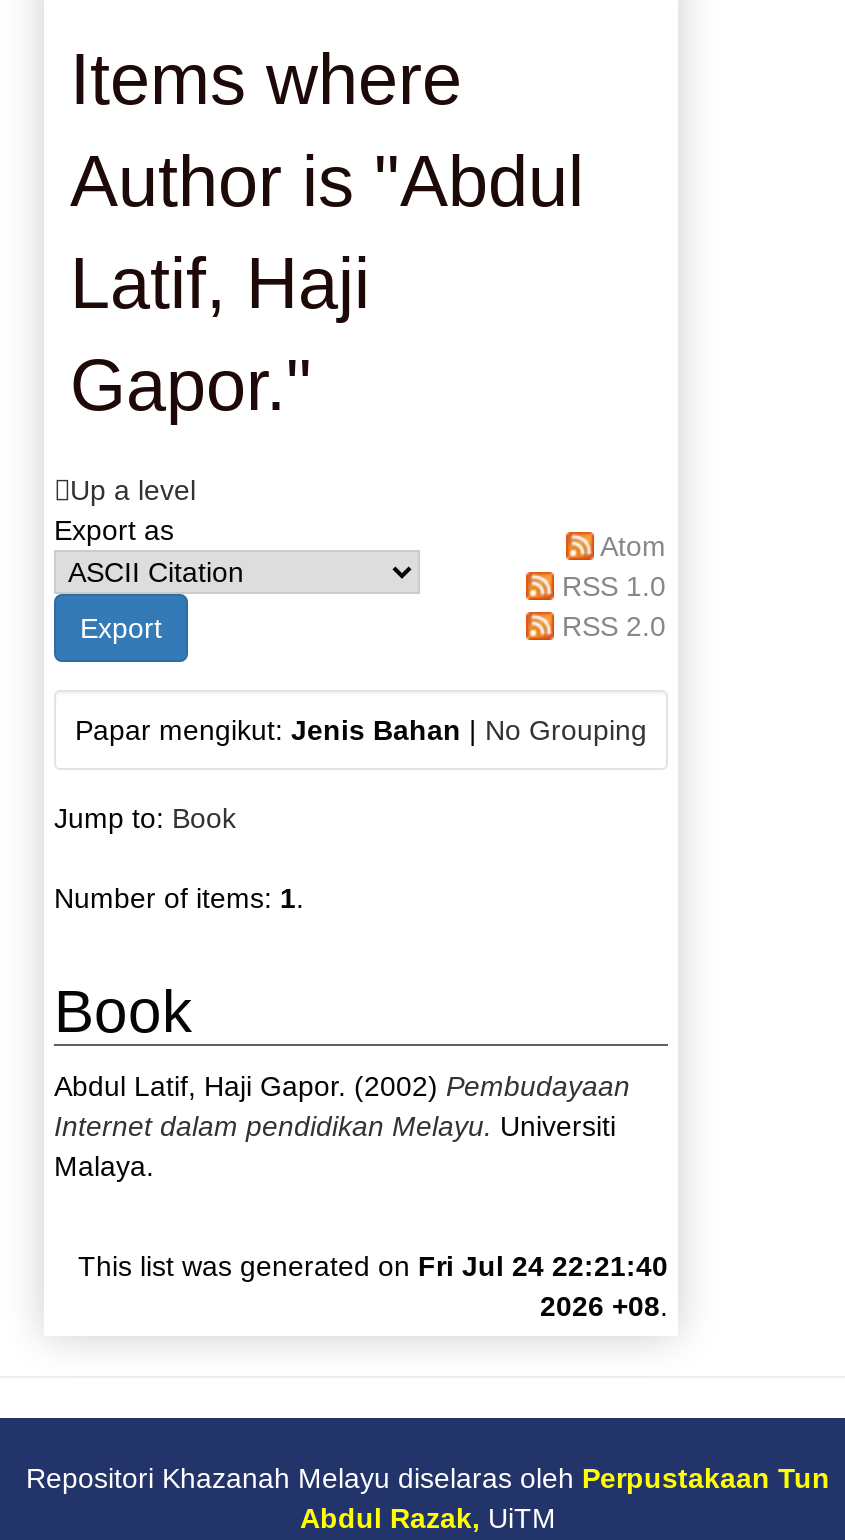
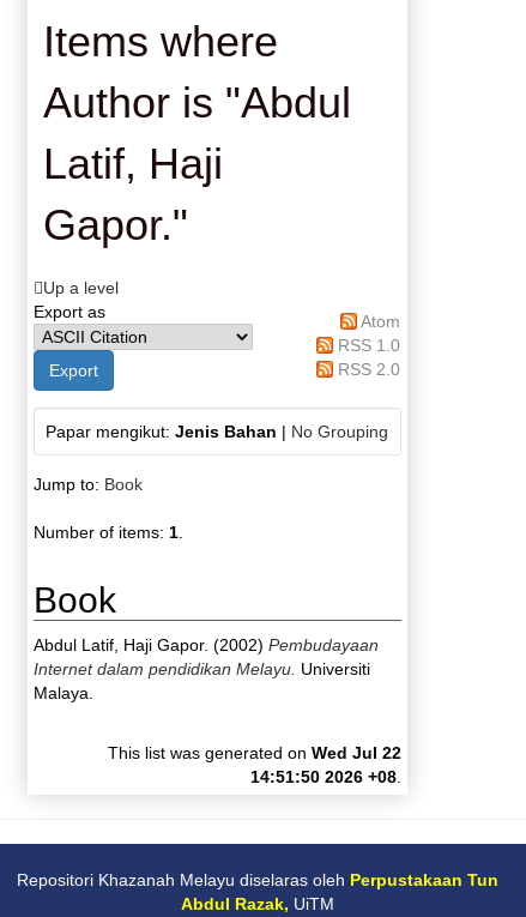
[78,1251,668,1323] This list was generated on Fri Jul 24 22:21:40 | 2026 +08. -> [108,744,401,787] This list was generated on Wed Jul 22 | 14:51:50 2026 +08.

